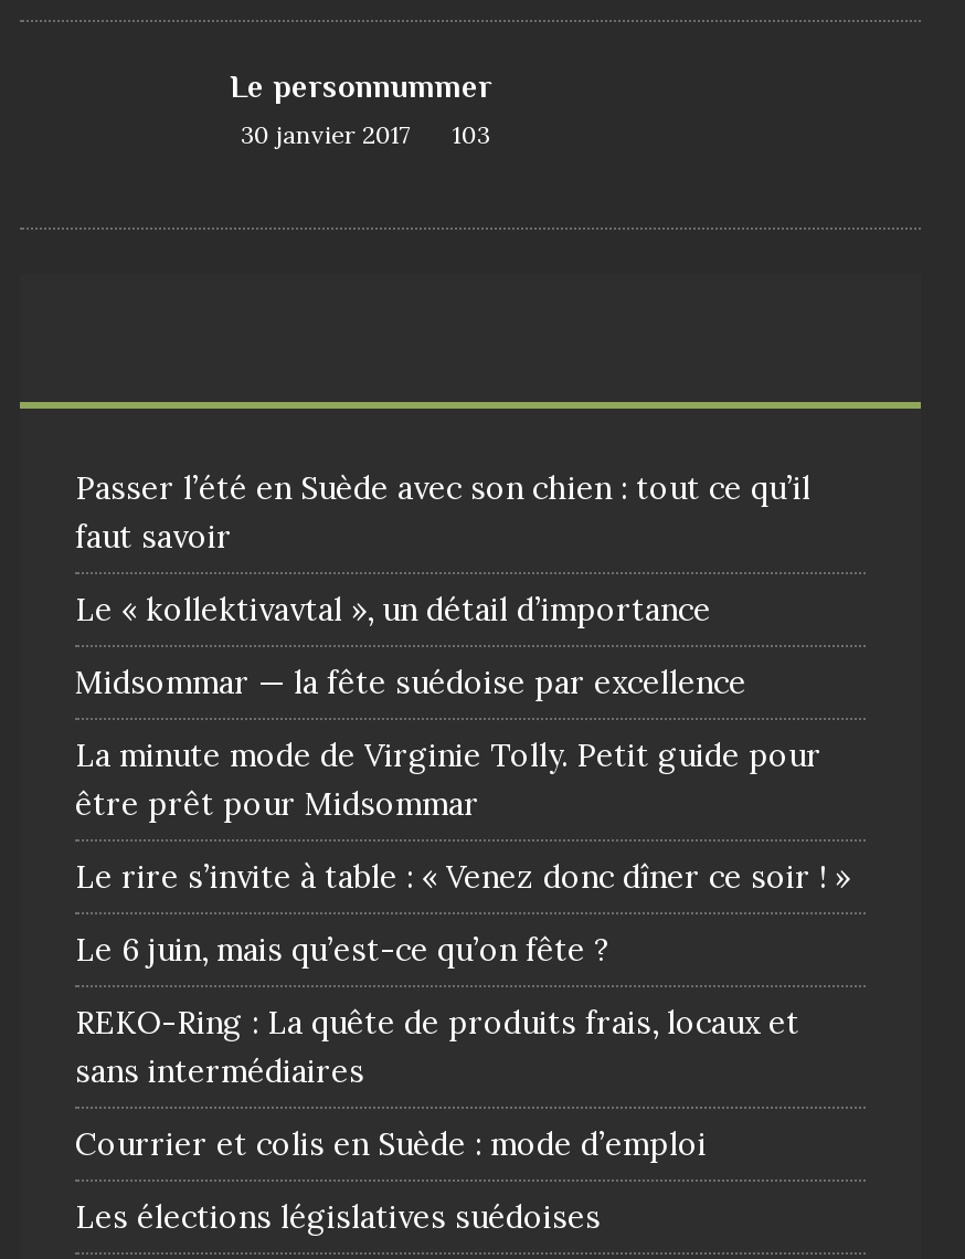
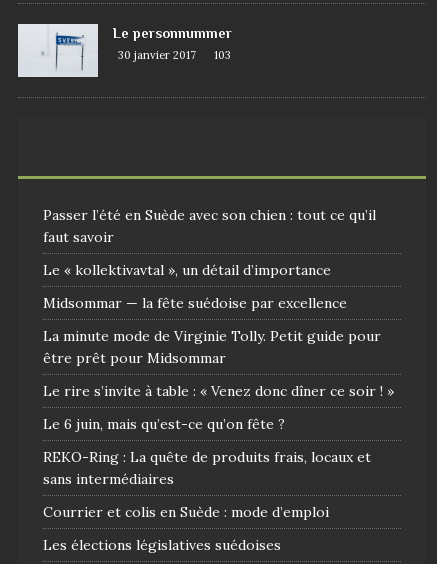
none -> [17,23,99,78] [image]

